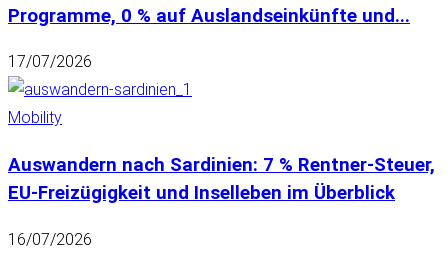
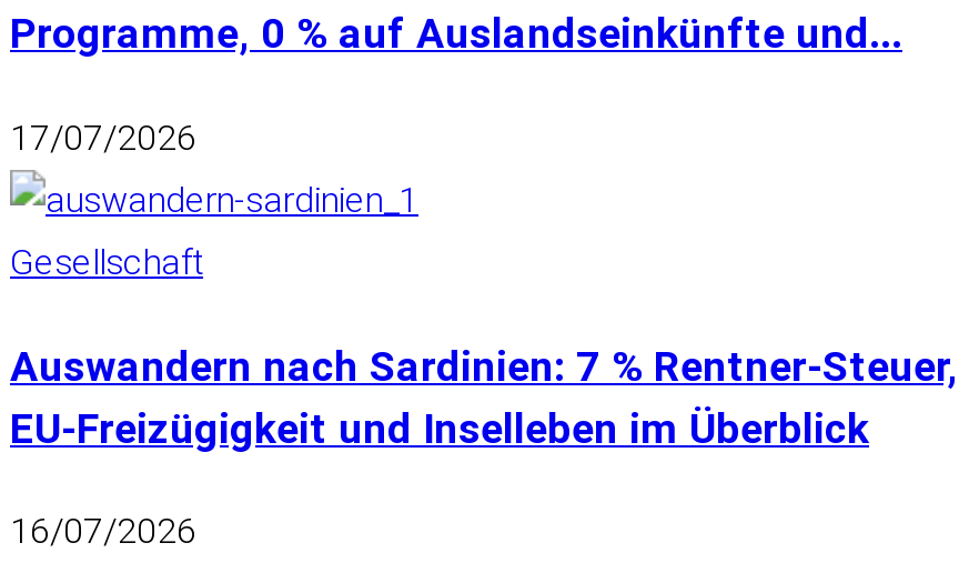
[8,108,62,127] Mobility -> [10,241,203,283] Gesellschaft

